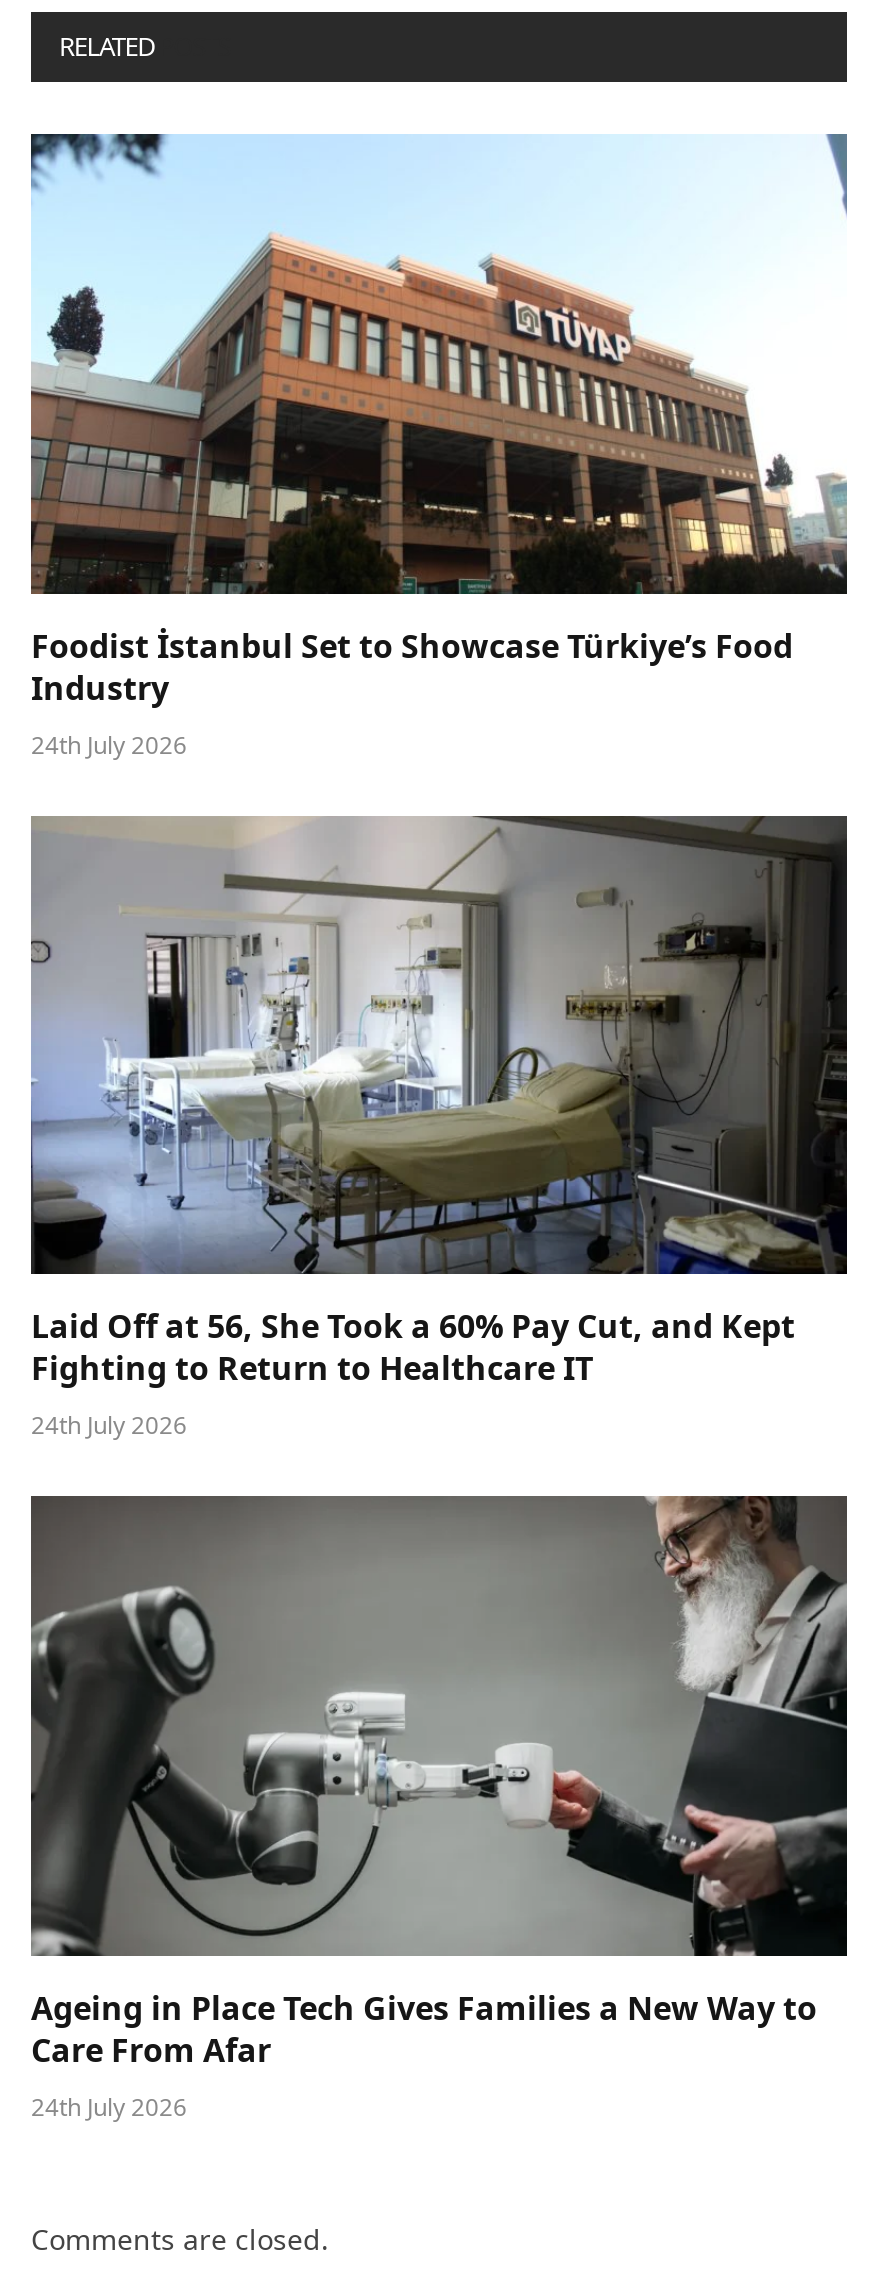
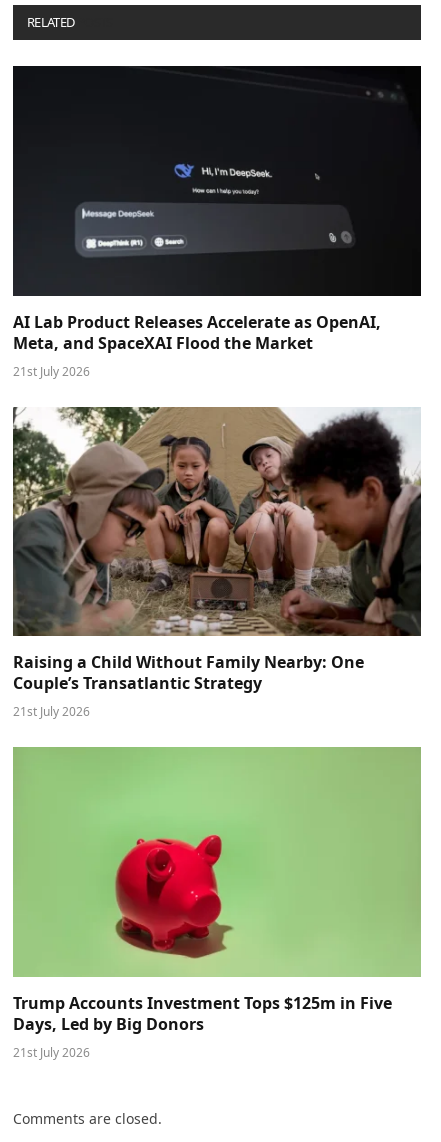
[29,132,849,761] [image] | Foodist İstanbul Set to Showcase Türkiye’s Food | Industry | 24th July 2026 -> [12,65,422,380] [image] | AI Lab Product Releases Accelerate as OpenAI, | Meta, and SpaceXAI Flood the Market | 21st July 2026
[29,814,849,1442] [image] | Laid Off at 56, She Took a 60% Pay Cut, and Kept | Fighting to Return to Healthcare IT | 24th July 2026 -> [13,407,422,720] [image] | Raising a Child Without Family Nearby: One | Couple’s Transatlantic Strategy | 21st July 2026
[29,1494,849,2123] [image] | Ageing in Place Tech Gives Families a New Way to | Care From Afar | 24th July 2026 -> [12,746,422,1061] [image] | Trump Accounts Investment Tops $125m in Five | Days, Led by Big Donors | 21st July 2026

